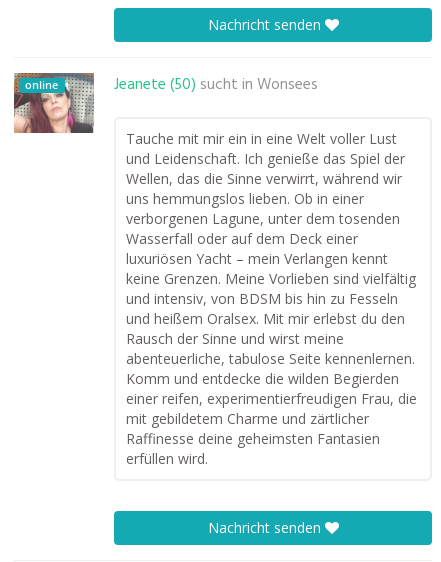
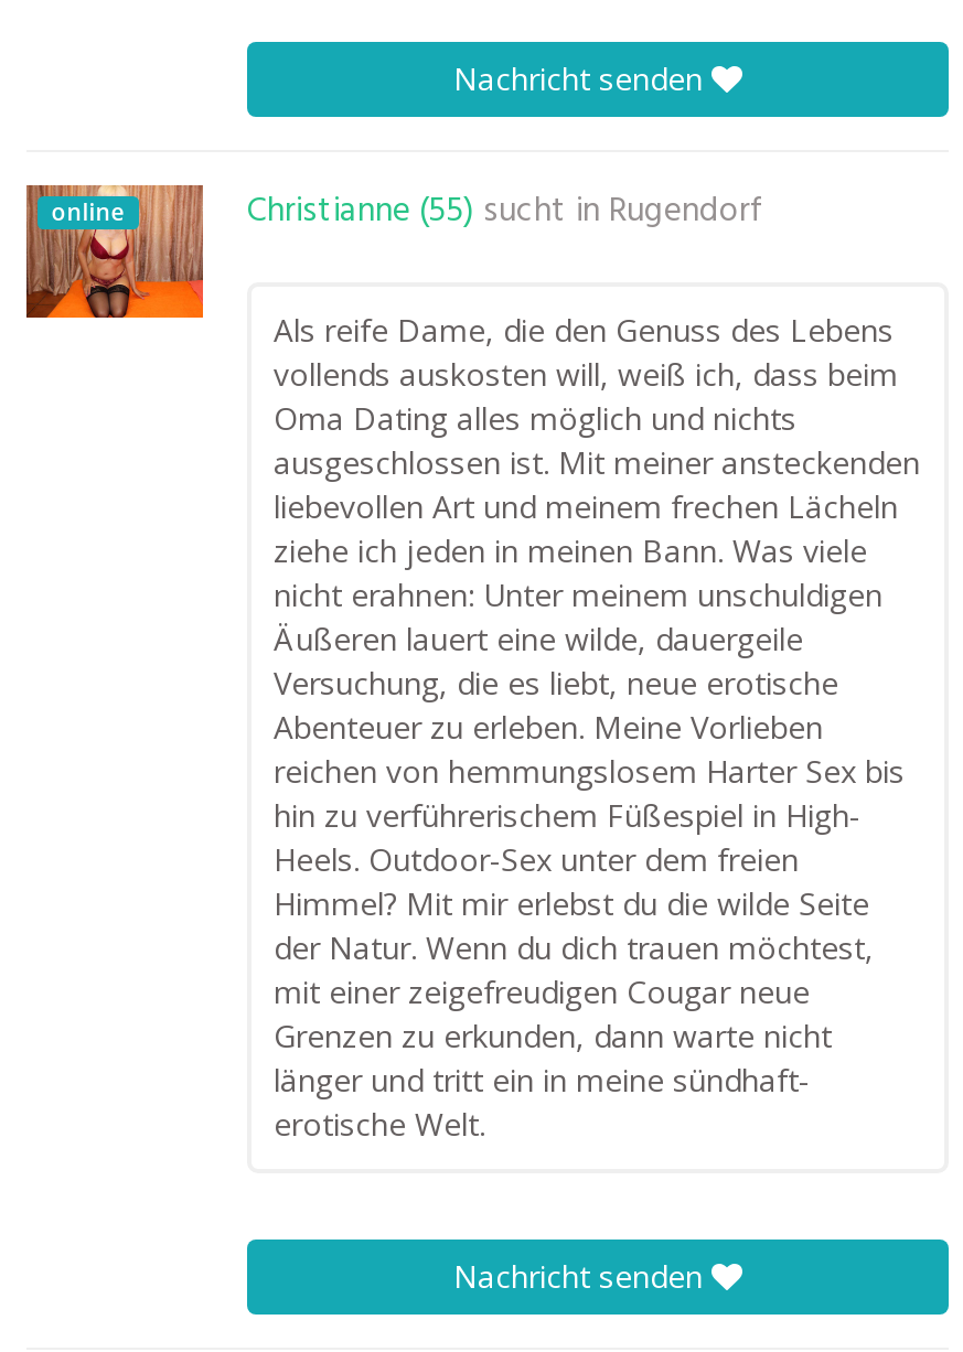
[14,72,318,134] [image] | Jeanete (50) sucht in Wonsees -> [26,183,763,320] [image] | Christianne (55) sucht in Rugendorf
[126,129,417,468] Tauche mit mir ein in eine Welt voller Lust | und Leidenschaft. Ich genieße das Spiel der | Wellen, das die Sinne verwirrt, während wir | uns hemmungslos lieben. Ob in einer | verborgenen Lagune, unter dem tosenden | Wasserfall oder auf dem Deck einer | luxuriösen Yacht – mein Verlangen kennt | keine Grenzen. Meine Vorlieben sind vielfältig | und intensiv, von BDSM bis hin zu Fesseln | und heißem Oralsex. Mit mir erlebst du den | Rausch der Sinne und wirst meine | abenteuerliche, tabulose Seite kennenlernen. | Komm und entdecke die wilden Begierden | einer reifen, experimentierfreudigen Frau, die | mit gebildetem Charme und zärtlicher | Raffinesse deine geheimsten Fantasien | erfüllen wird. -> [274,309,920,1145] Als reife Dame, die den Genuss des Lebens | vollends auskosten will, weiß ich, dass beim | Oma Dating alles möglich und nichts | ausgeschlossen ist. Mit meiner ansteckenden | liebevollen Art und meinem frechen Lächeln | ziehe ich jeden in meinen Bann. Was viele | nicht erahnen: Unter meinem unschuldigen | Äußeren lauert eine wilde, dauergeile | Versuchung, die es liebt, neue erotische | Abenteuer zu erleben. Meine Vorlieben | reichen von hemmungslosem Harter Sex bis | hin zu verführerischem Füßespiel in High- | Heels. Outdoor-Sex unter dem freien | Himmel? Mit mir erlebst du die wilde Seite | der Natur. Wenn du dich trauen möchtest, | mit einer zeigefreudigen Cougar neue | Grenzen zu erkunden, dann warte nicht | länger und tritt ein in meine sündhaft- | erotische Welt.

